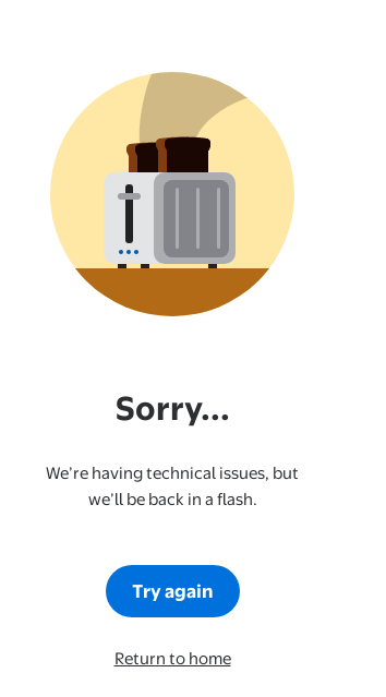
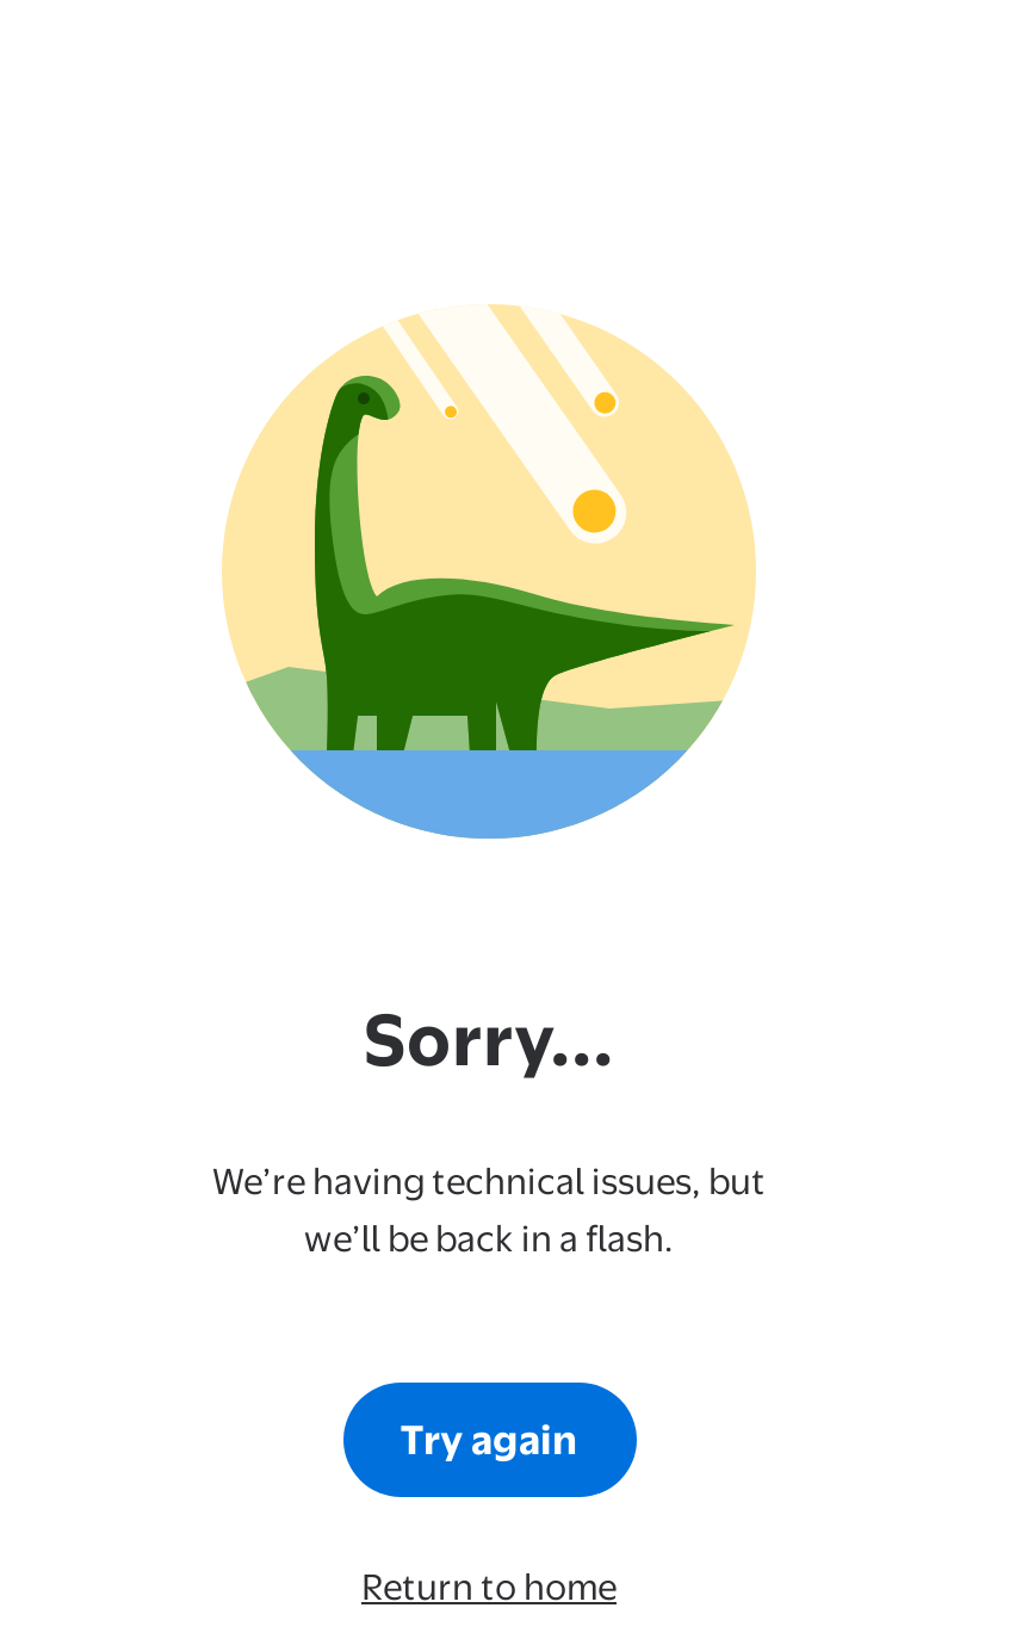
[62,72,280,317] [image] -> [246,307,732,841] [image]

